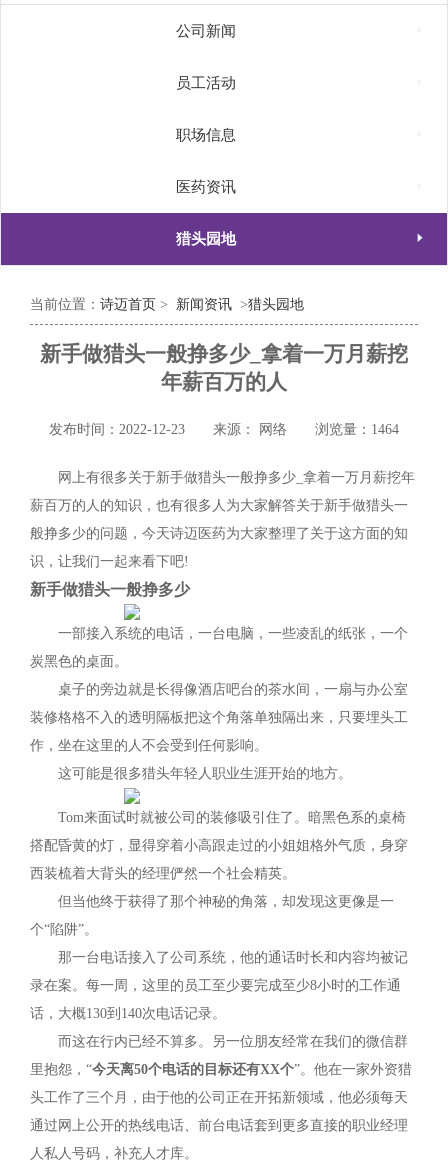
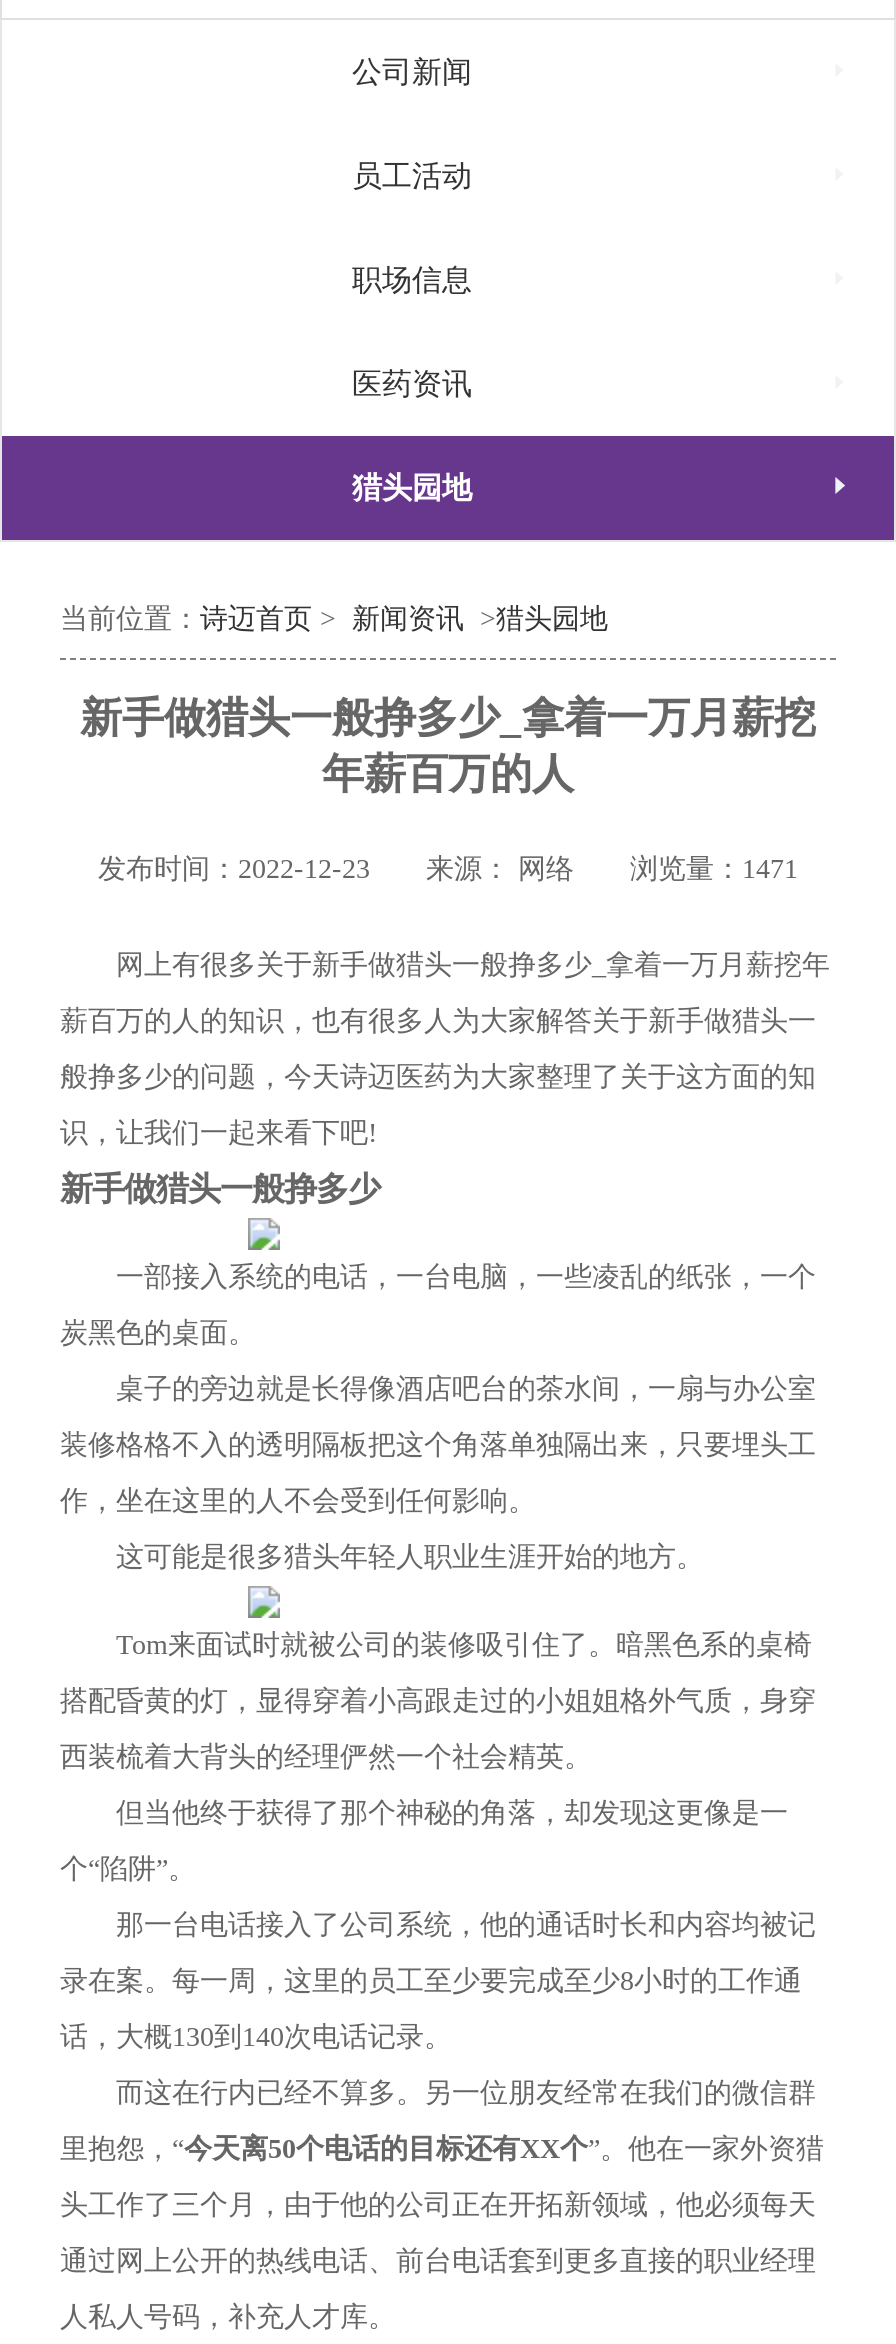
[49,422,399,437] 发布时间：2022-12-23 来源： 网络 浏览量：1464 -> [98,854,798,884] 发布时间：2022-12-23 来源： 网络 浏览量：1471

